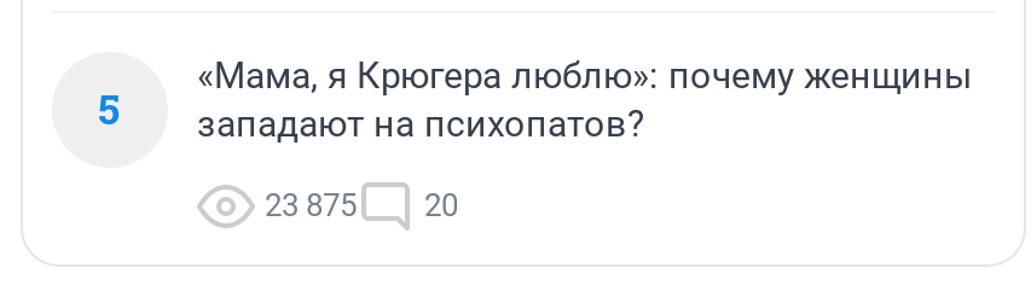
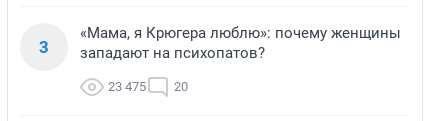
[98,81,644,146] 5 западают на психопатов? -> [39,35,265,62] 3 западают на психопатов?
[265,187,458,224] 23 875 20 -> [108,79,188,94] 23 475 20

